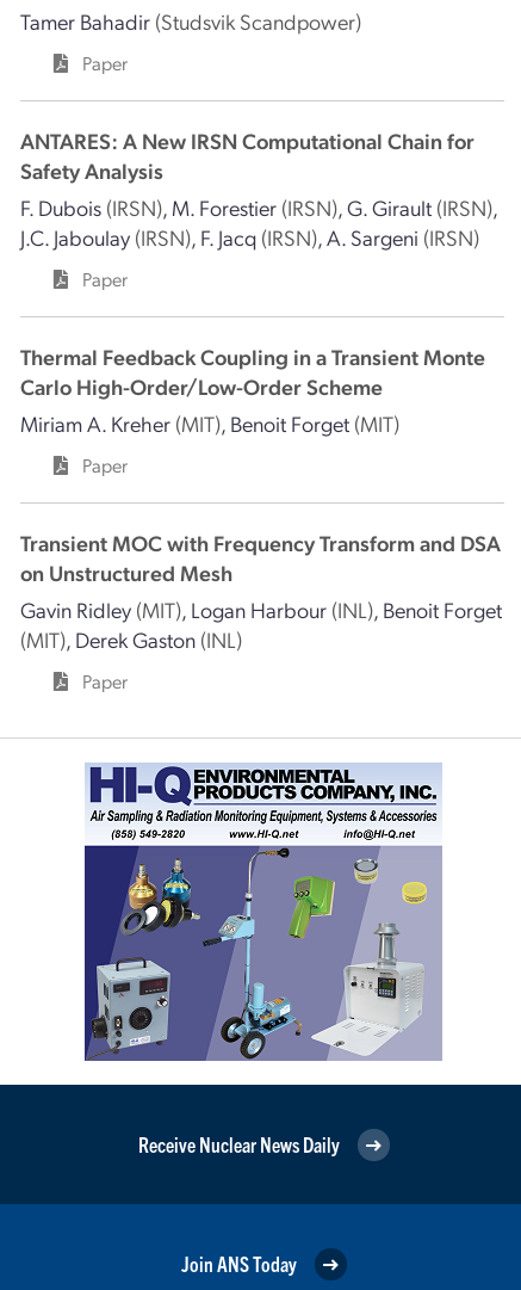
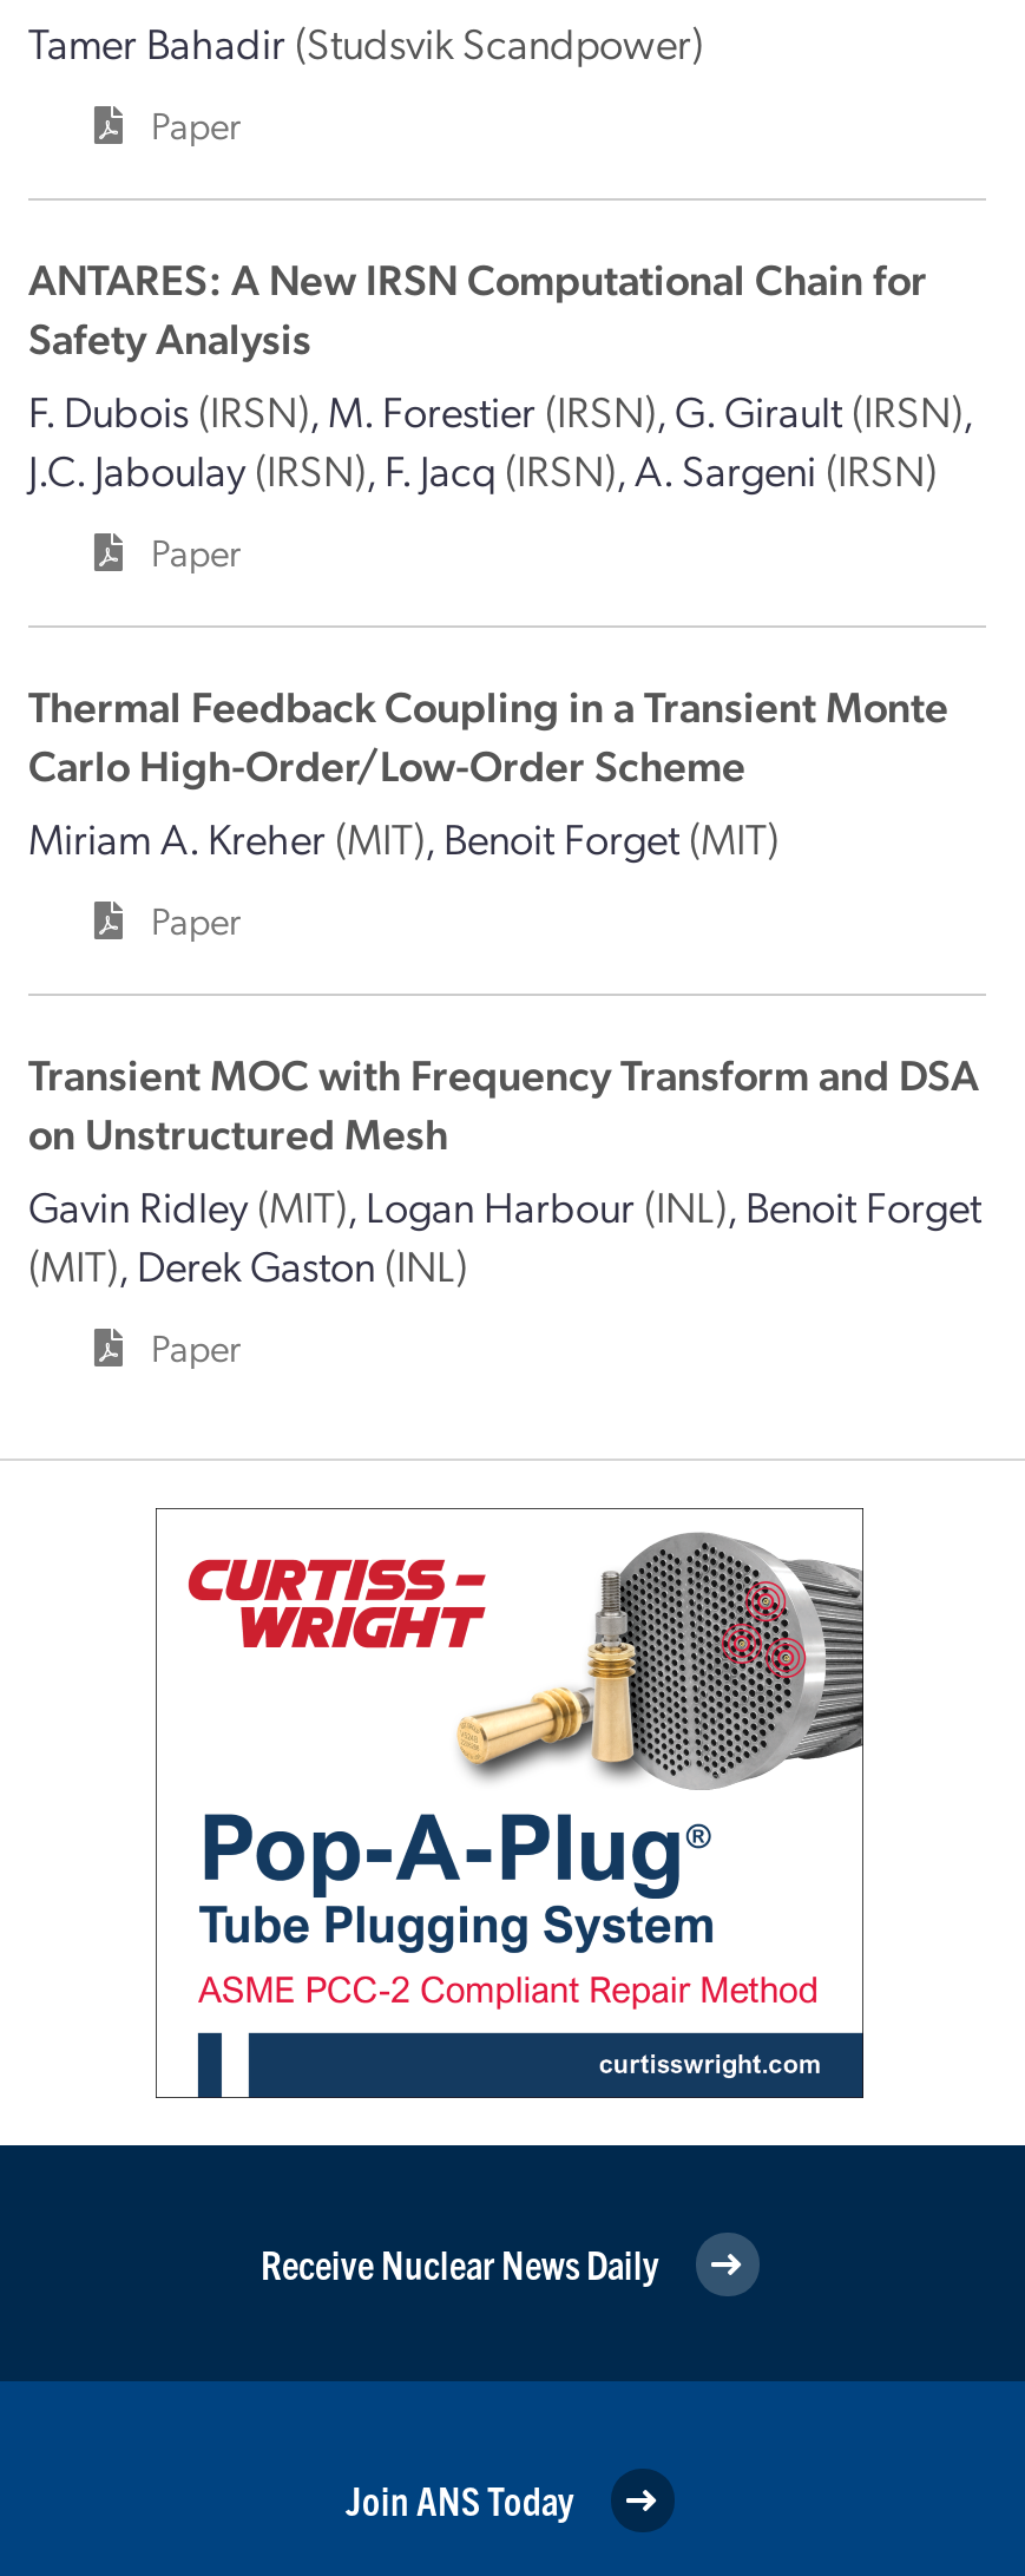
[85,765,442,1061] [image] -> [156,1513,866,2098] [image]

